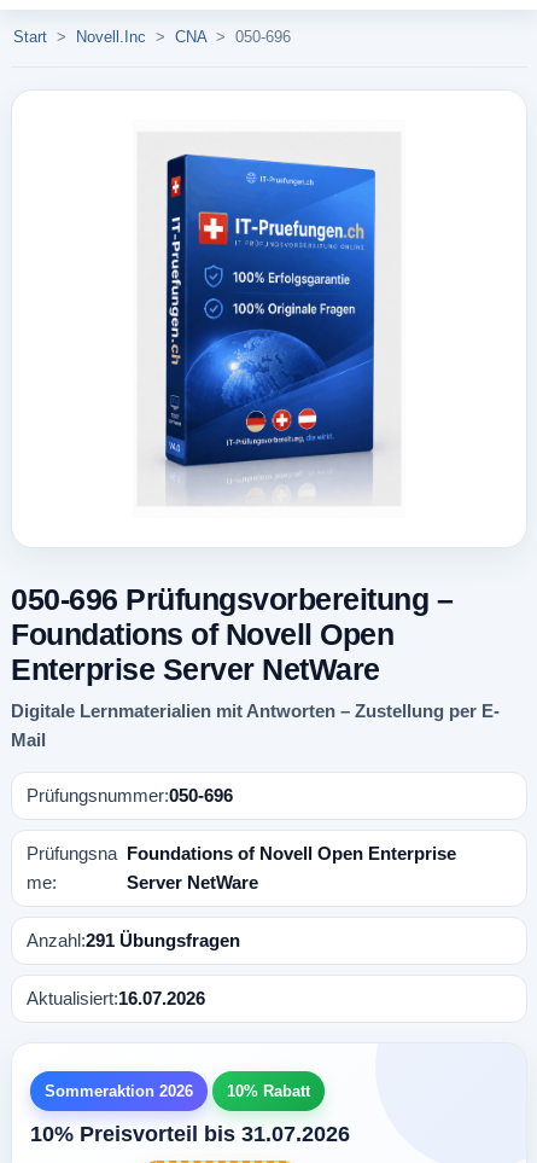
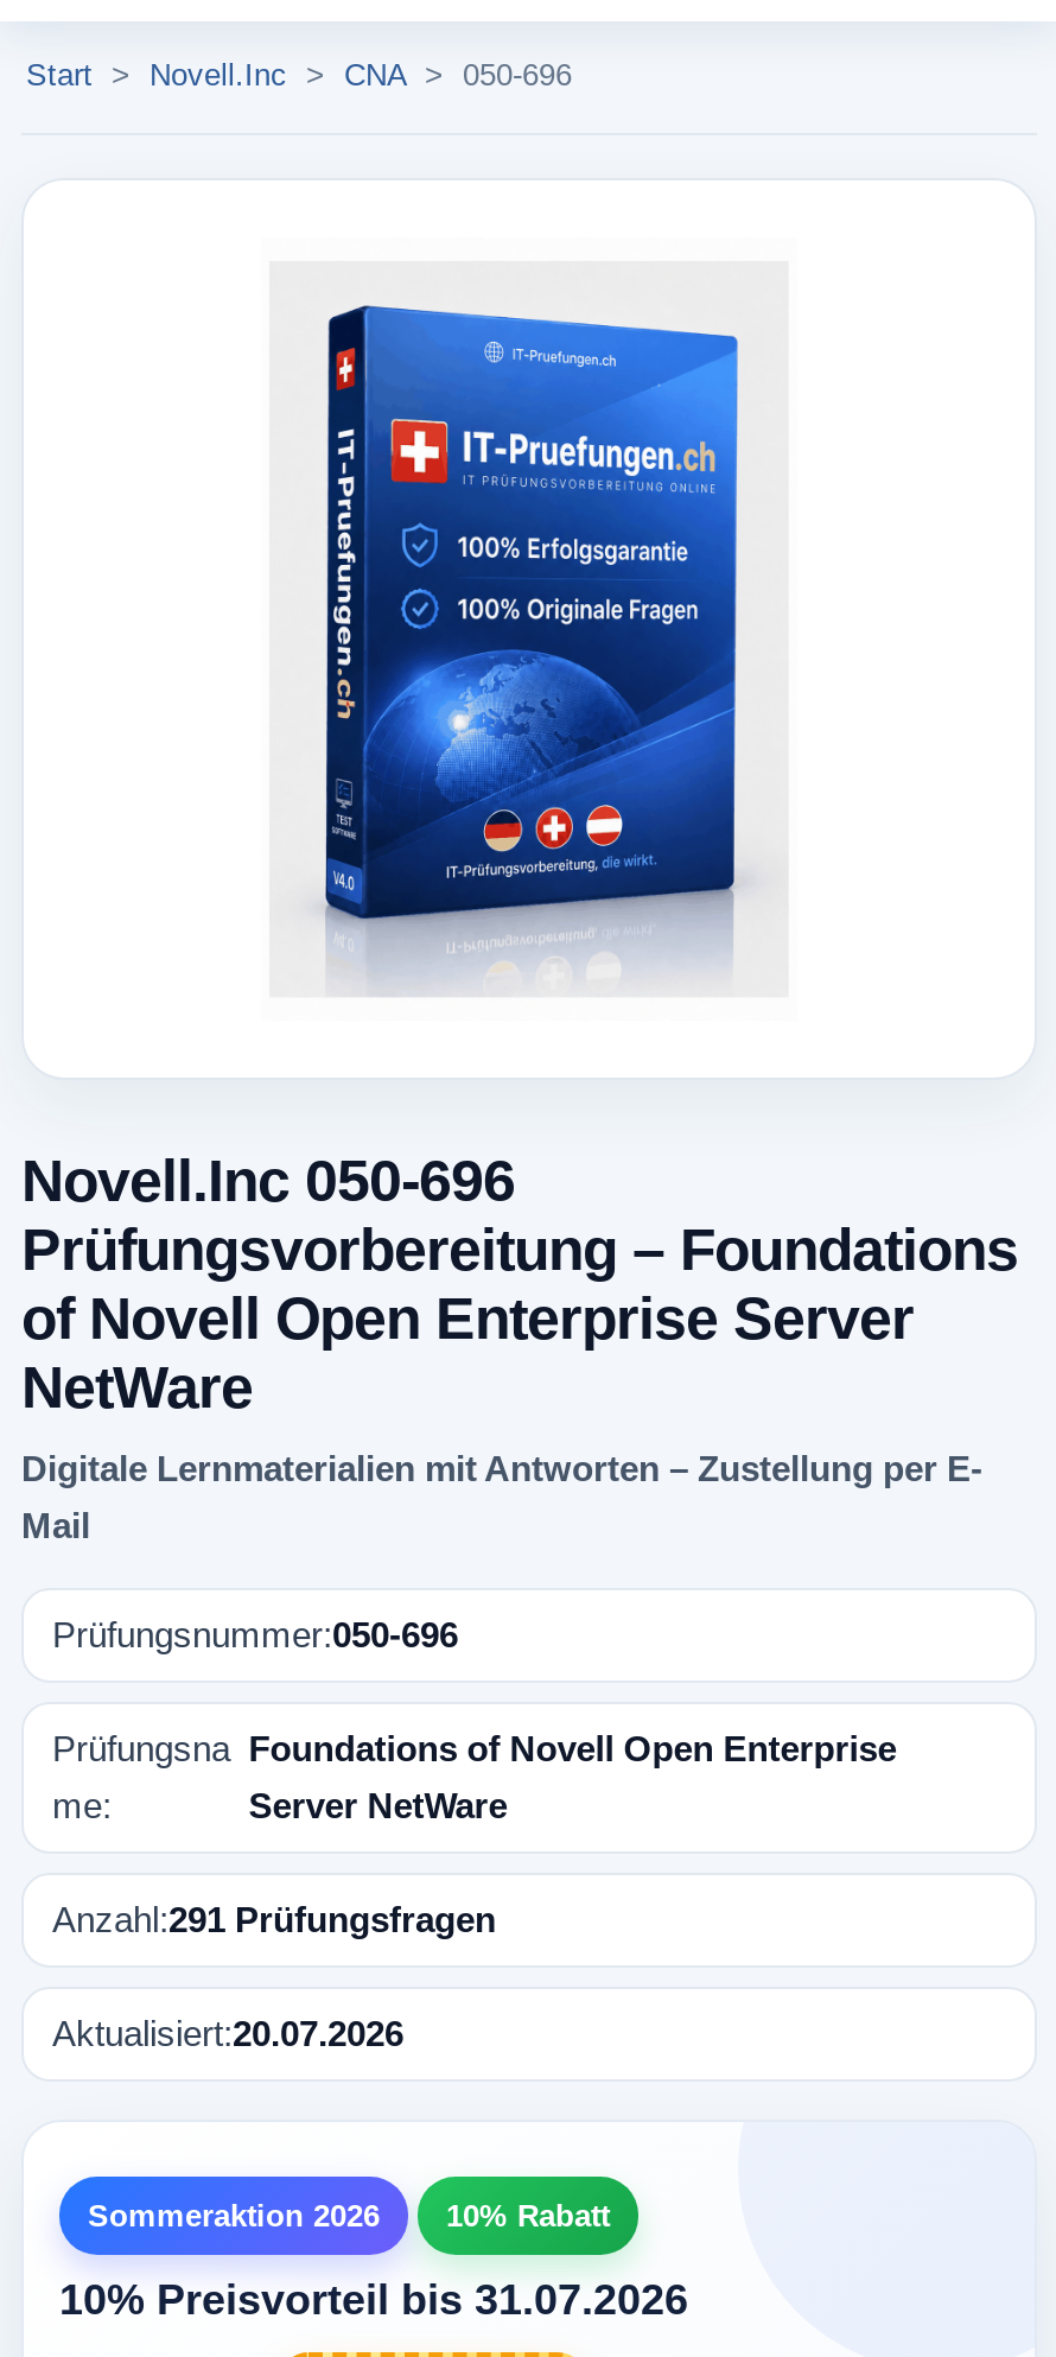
[11,582,453,686] 050-696 Prüfungsvorbereitung – | Foundations of Novell Open | Enterprise Server NetWare -> [21,1146,1018,1419] Novell.Inc 050-696 | Prüfungsvorbereitung – Foundations | of Novell Open Enterprise Server | NetWare
[27,930,240,950] Anzahl:291 Übungsfragen -> [52,1899,496,1939] Anzahl:291 Prüfungsfragen
[27,988,205,1008] Aktualisiert:16.07.2026 -> [52,2013,403,2053] Aktualisiert:20.07.2026

